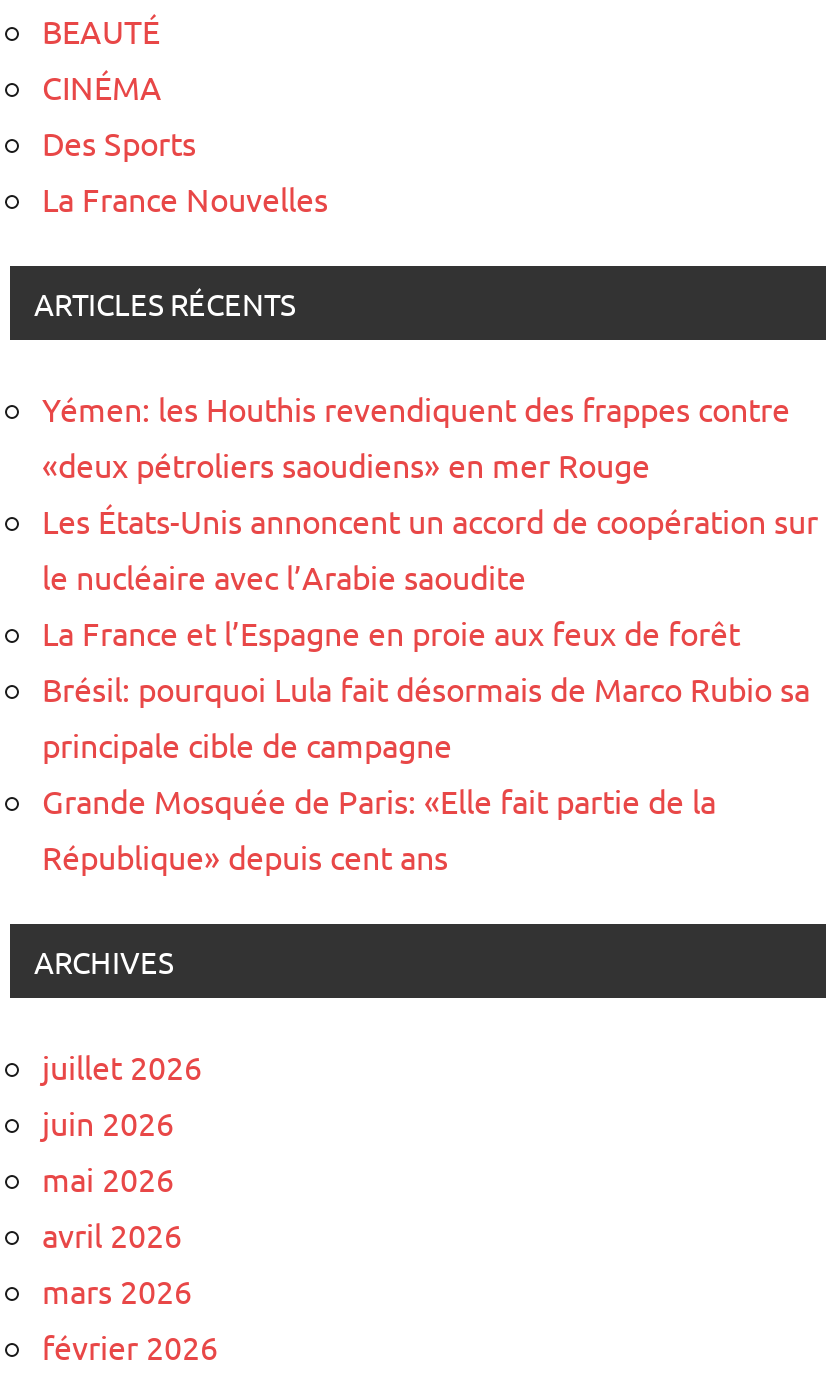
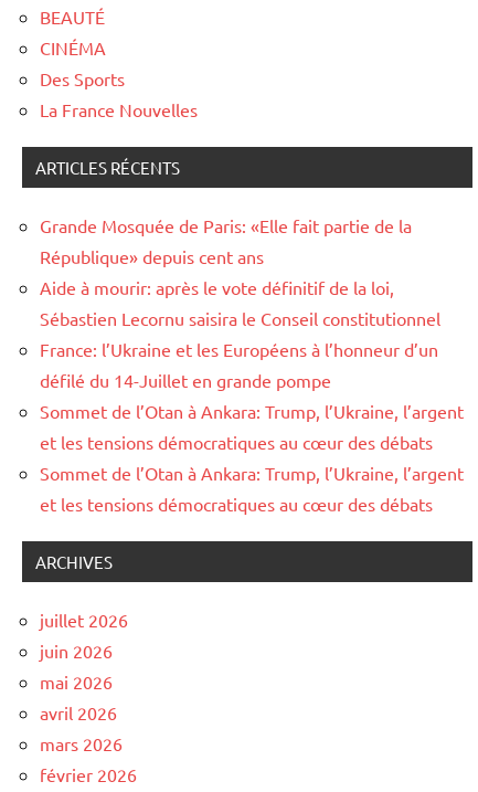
[42,387,818,763] Yémen: les Houthis revendiquent des frappes contre | «deux pétroliers saoudiens» en mer Rouge | Les États-Unis annoncent un accord de coopération sur | le nucléaire avec l’Arabie saoudite | La France et l’Espagne en proie aux feux de forêt | Brésil: pourquoi Lula fait désormais de Marco Rubio sa | principale cible de campagne -> none
moved [42,779,716,875] -> [40,214,412,267]: Grande Mosquée de Paris: «Elle fait partie de la | République» depuis cent ans
none -> [40,276,464,514] Aide à mourir: après le vote définitif de la loi, | Sébastien Lecornu saisira le Conseil constitutionnel | France: l’Ukraine et les Européens à l’honneur d’un | défilé du 14-Juillet en grande pompe | Sommet de l’Otan à Ankara: Trump, l’Ukraine, l’argent | et les tensions démocratiques au cœur des débats | Sommet de l’Otan à Ankara: Trump, l’Ukraine, l’argent | et les tensions démocratiques au cœur des débats

